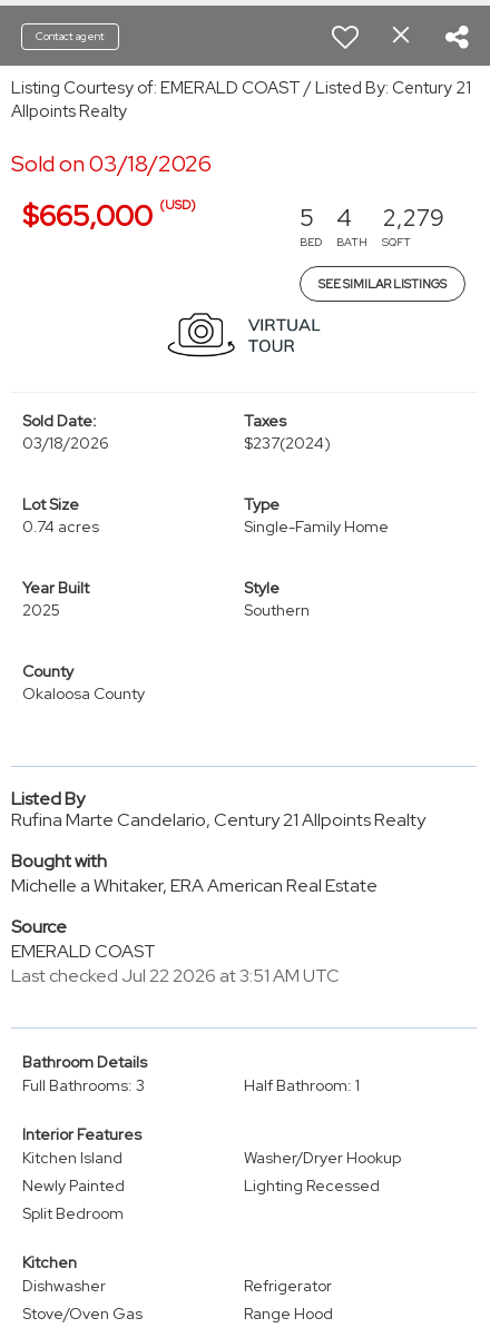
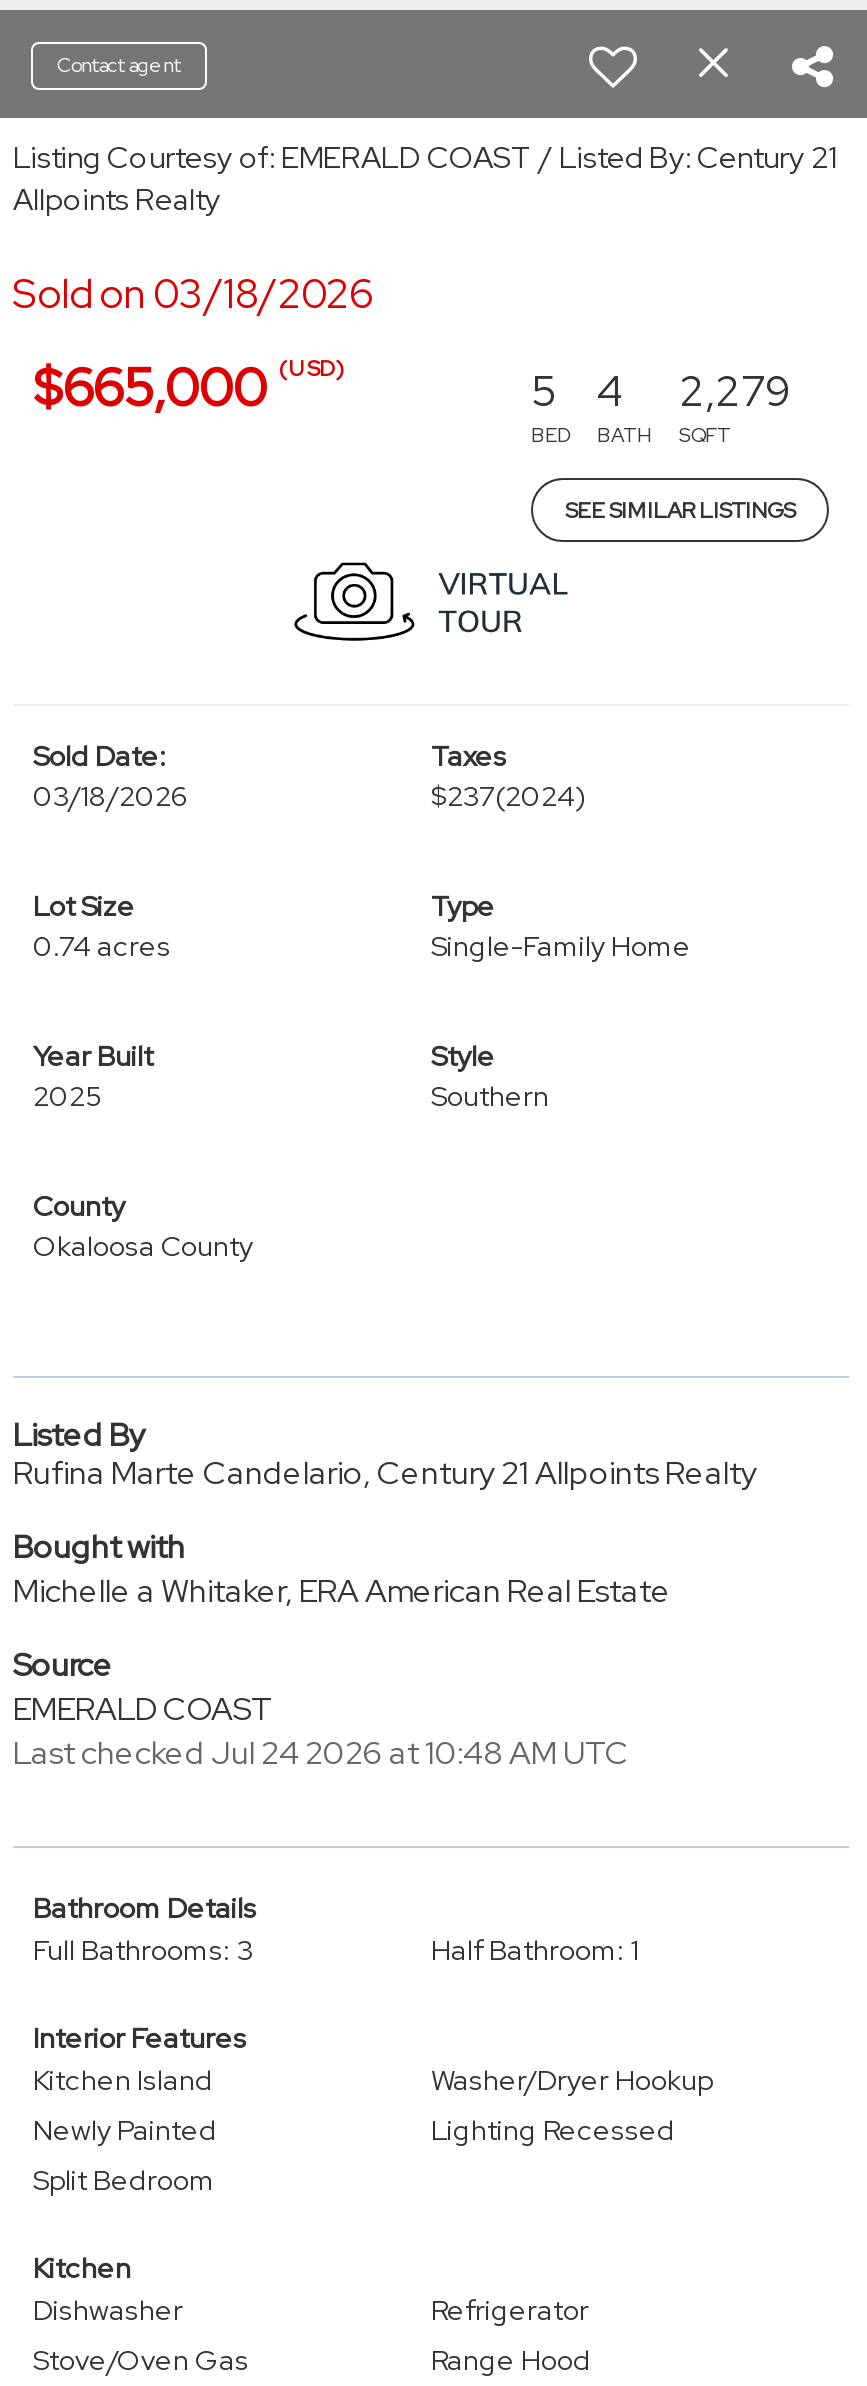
[11,964,340,987] Last checked Jul 22 2026 at 3:51 AM UTC -> [13,1732,629,1774] Last checked Jul 24 2026 at 10:48 AM UTC

